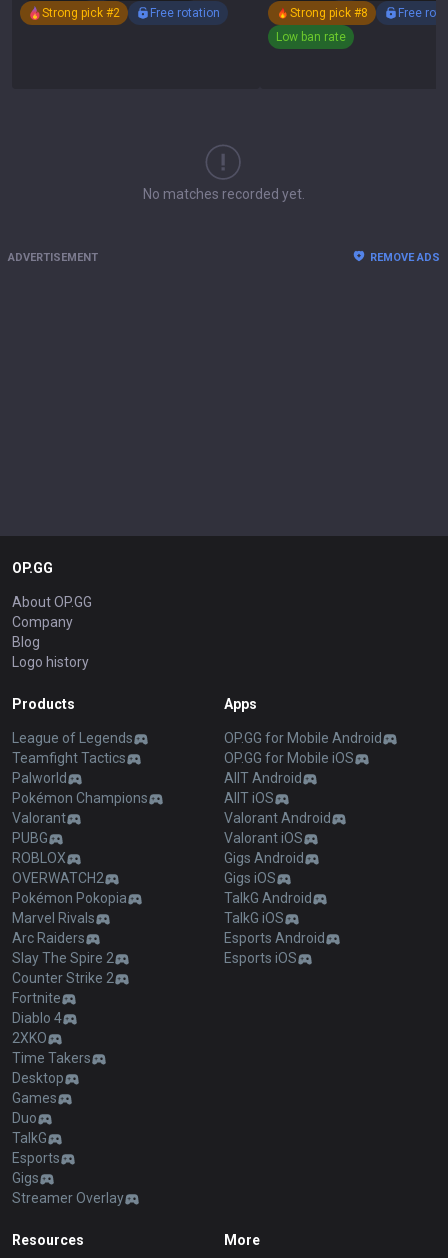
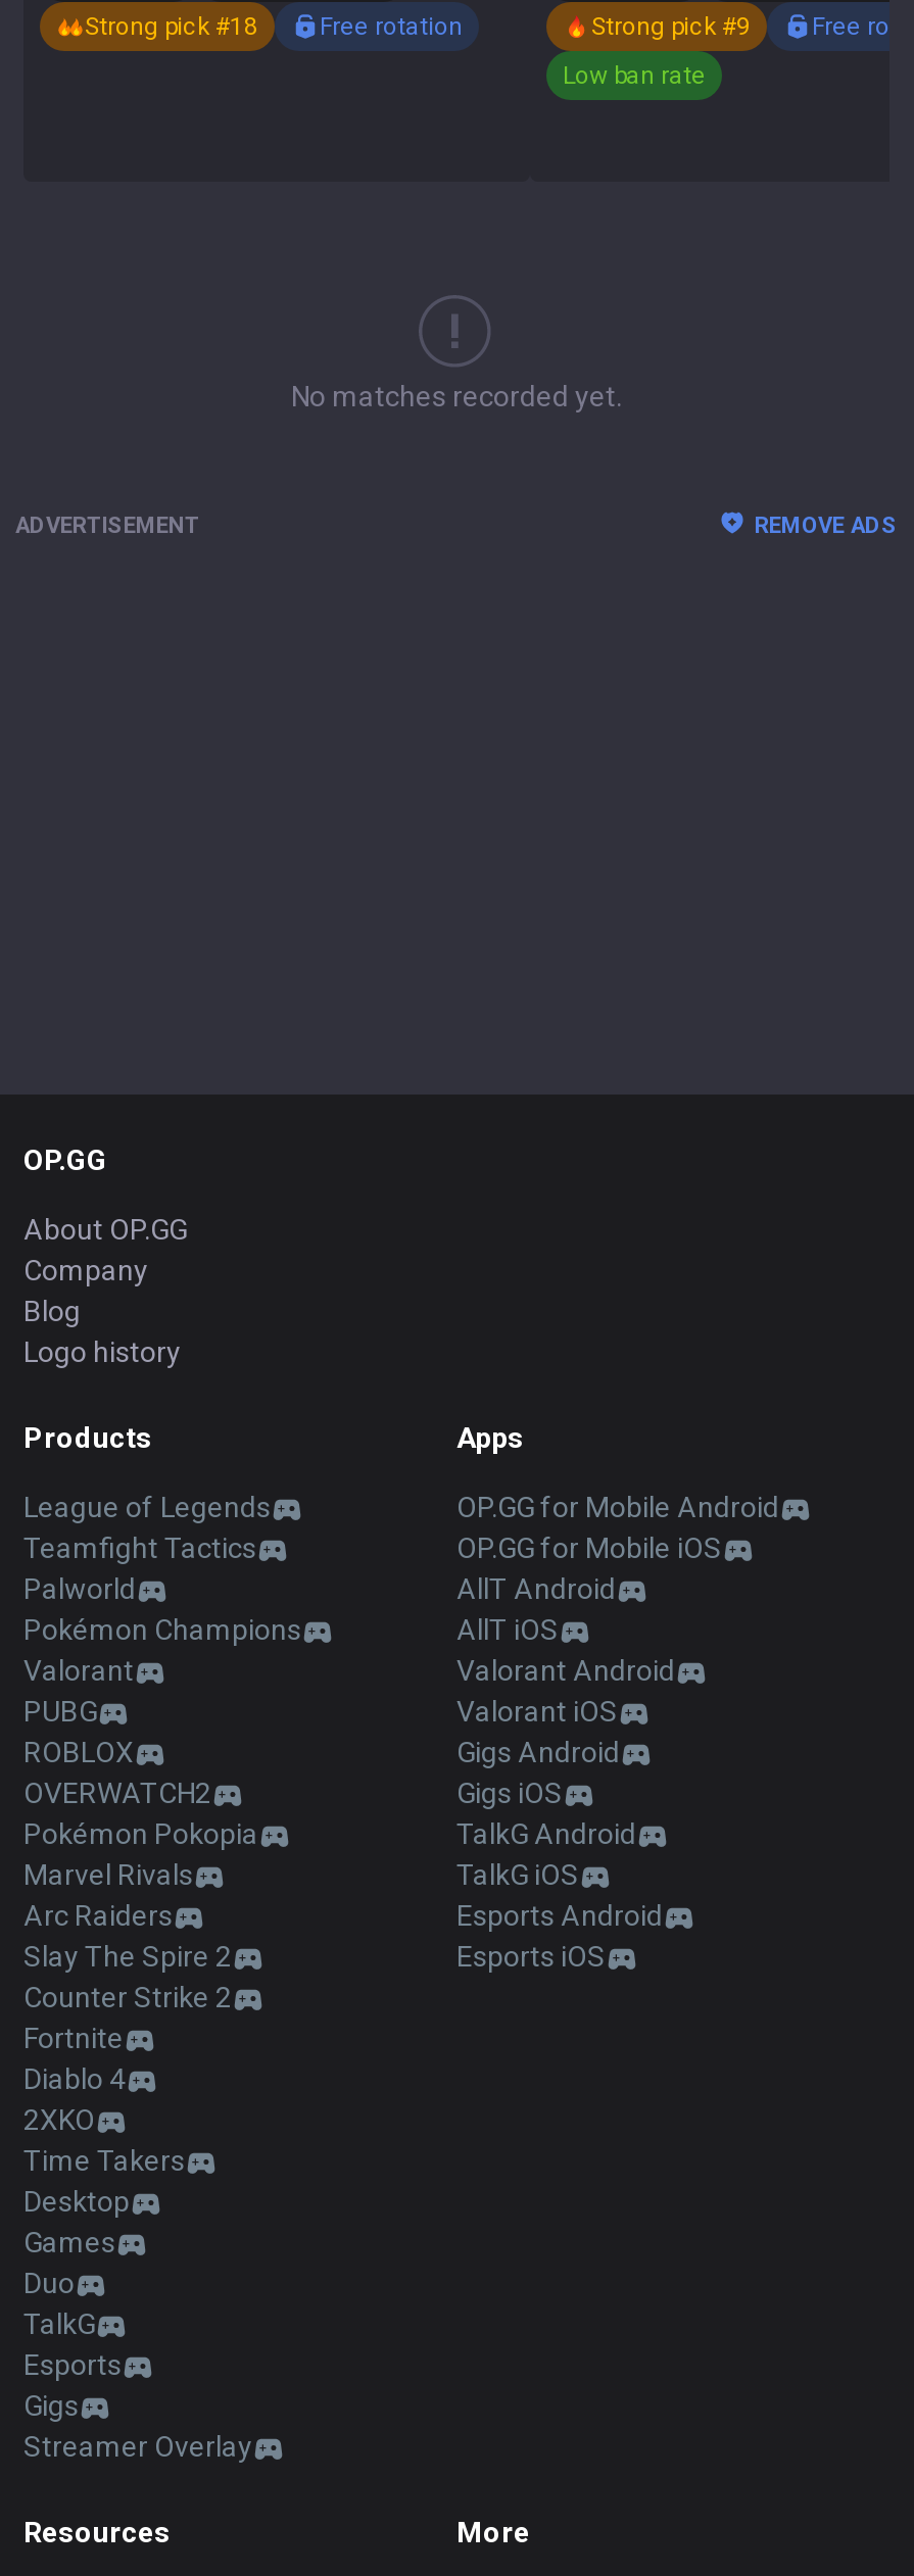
[42,6,120,20] Strong pick #2 -> [85,12,258,41] Strong pick #18
[290,6,368,20] Strong pick #8 -> [591,12,751,41] Strong pick #9

